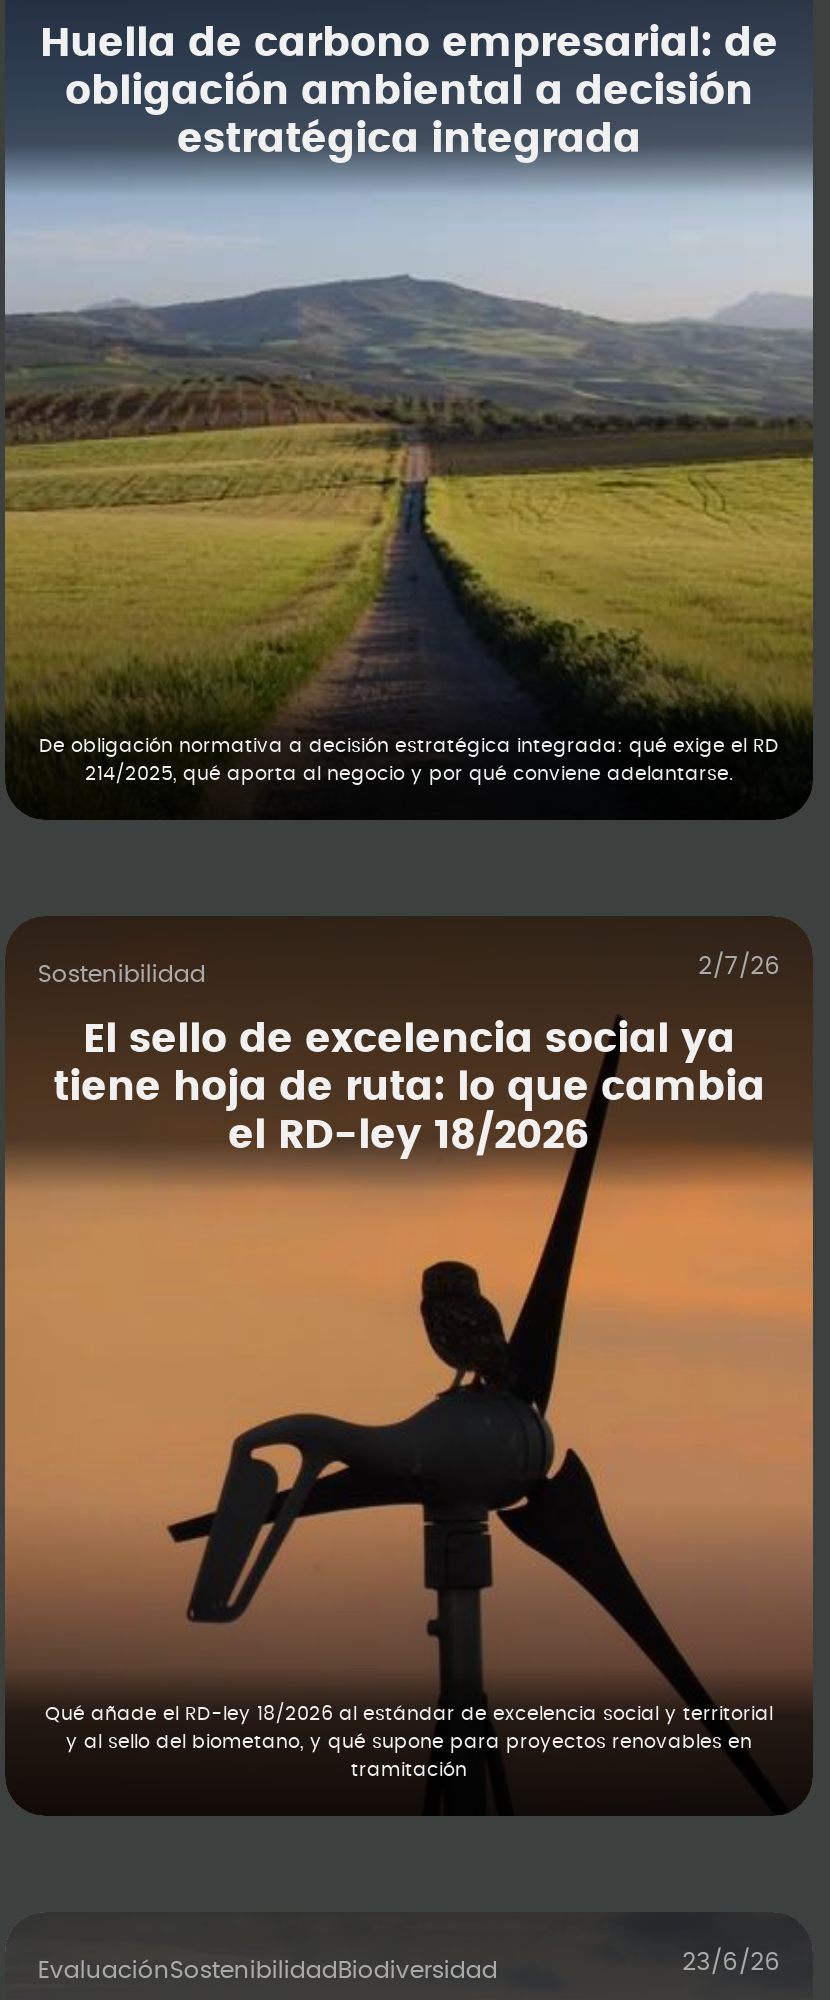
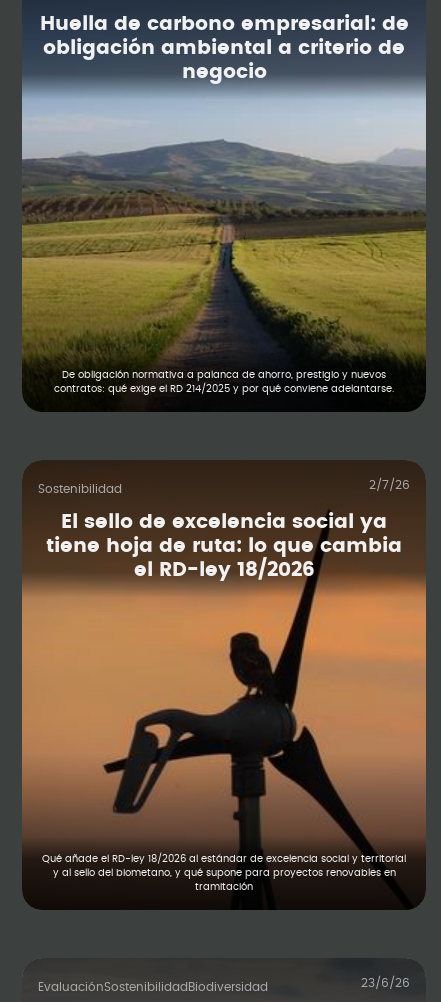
[65,72,753,160] obligación ambiental a decisión | estratégica integrada -> [43,38,405,82] obligación ambiental a criterio de | negocio
[39,736,779,784] De obligación normativa a decisión estratégica integrada: qué exige el RD | 214/2025, qué aporta al negocio y por qué conviene adelantarse. -> [54,370,394,394] De obligación normativa a palanca de ahorro, prestigio y nuevos | contratos: qué exige el RD 214/2025 y por qué conviene adelantarse.

